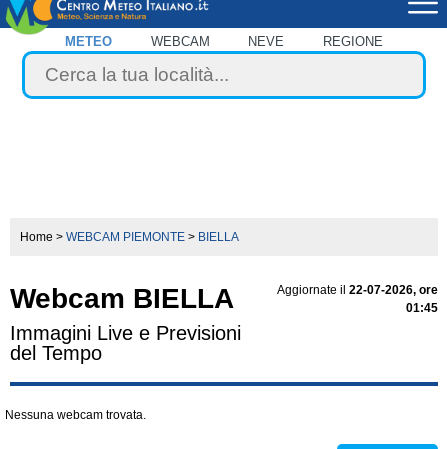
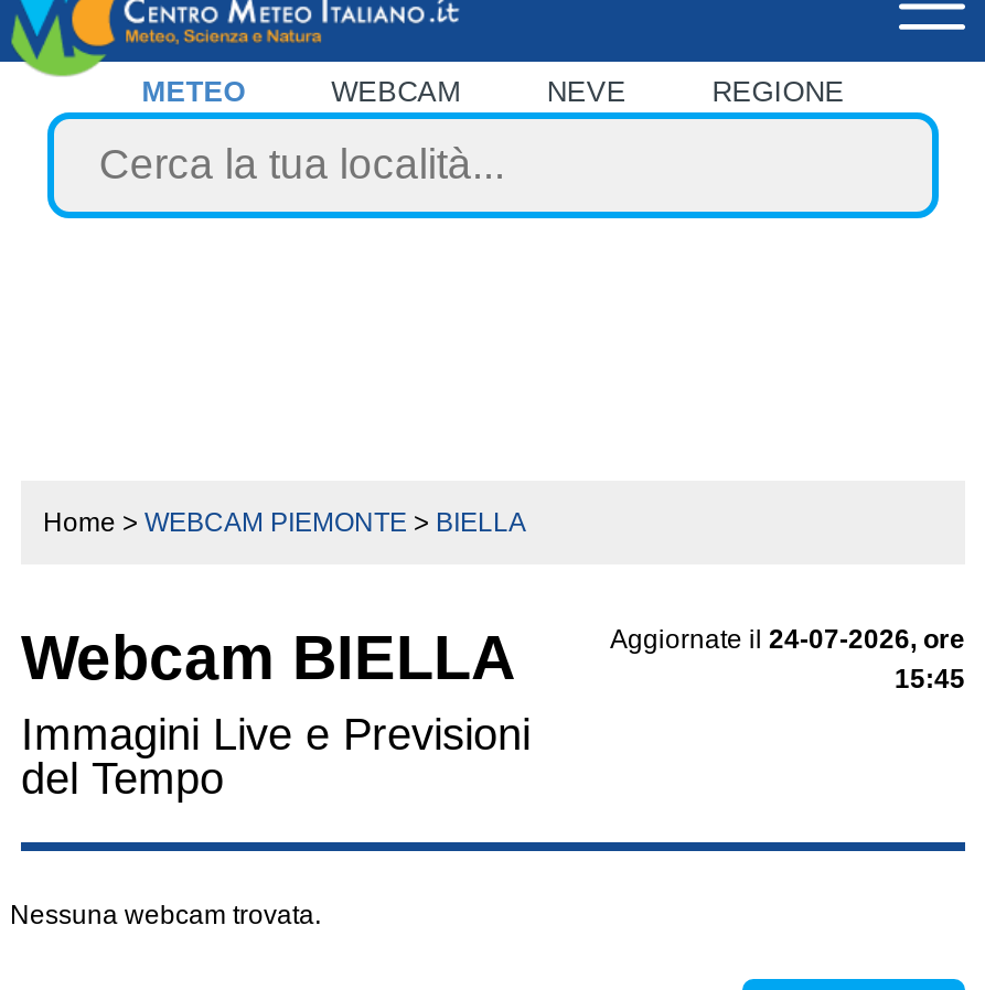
[277,283,438,297] Aggiornate il 22-07-2026, ore -> [610,624,965,655] Aggiornate il 24-07-2026, ore
[406,301,438,315] 01:45 -> [895,664,965,695] 15:45

